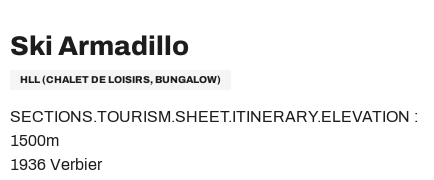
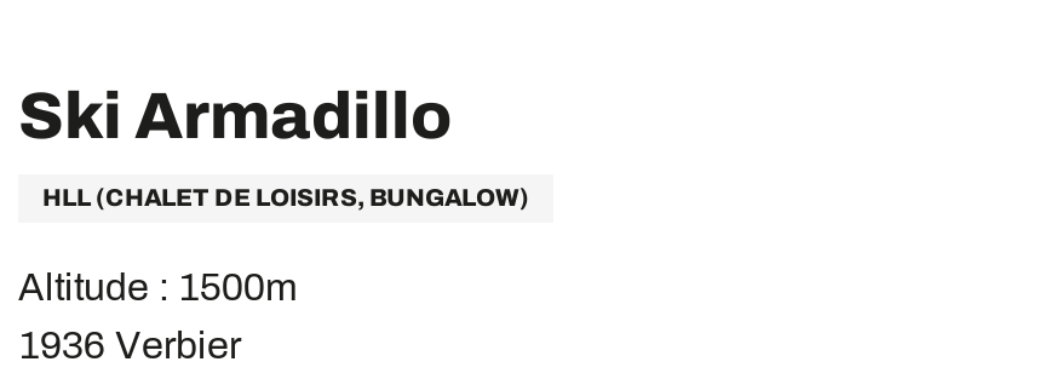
[10,108,418,149] SECTIONS.TOURISM.SHEET.ITINERARY.ELEVATION : | 1500m -> [18,266,297,308] Altitude : 1500m

